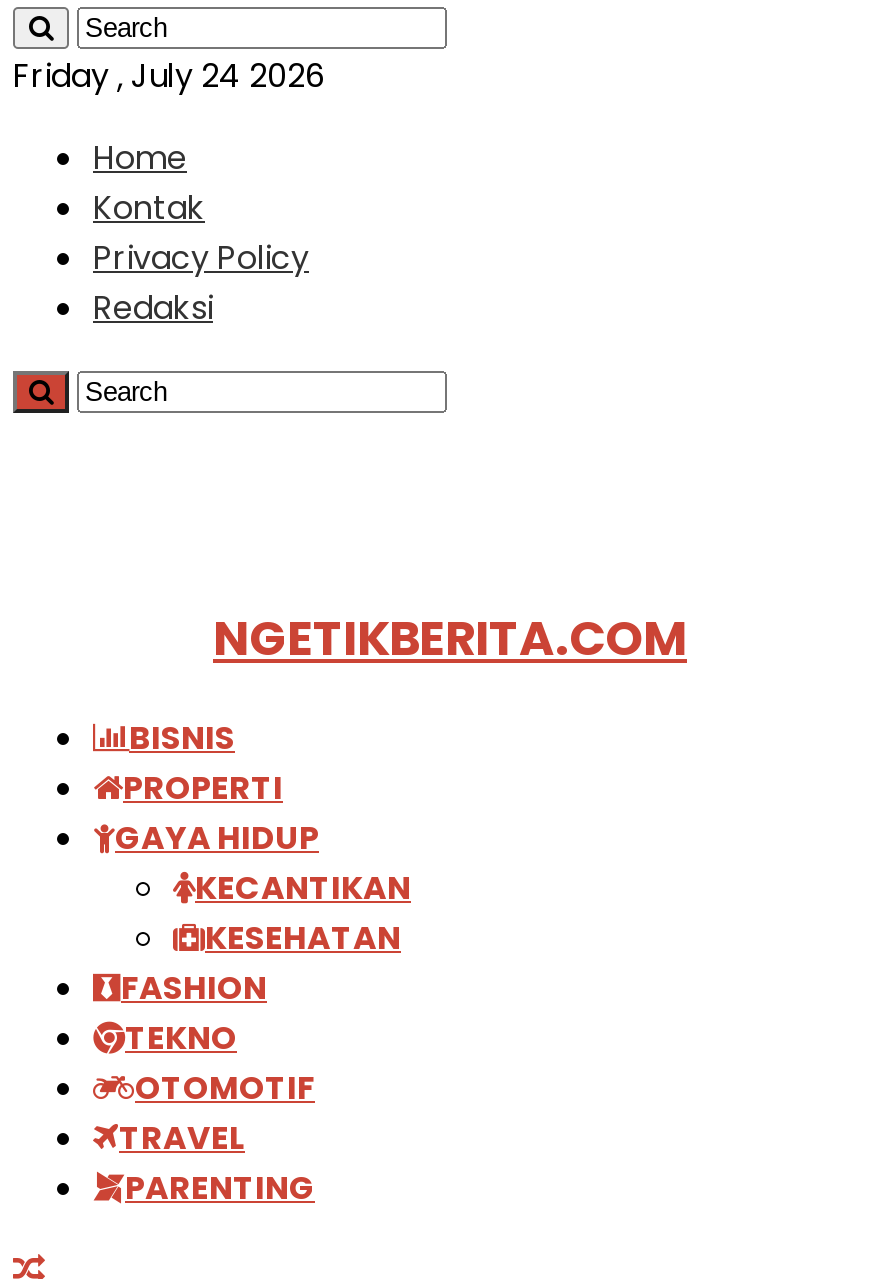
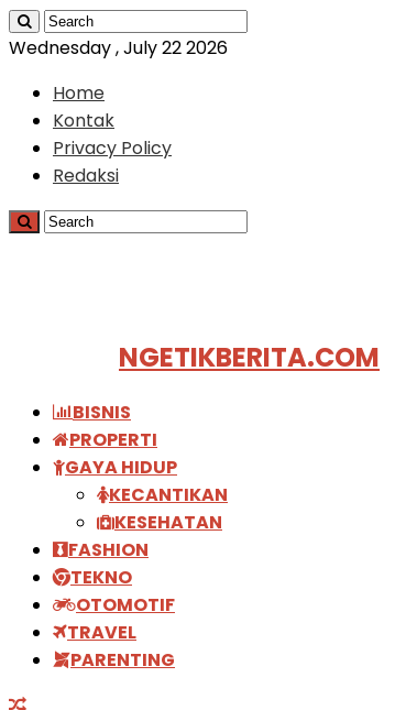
[13,53,325,99] Friday , July 24 2026 -> [9,35,228,61] Wednesday , July 22 2026

